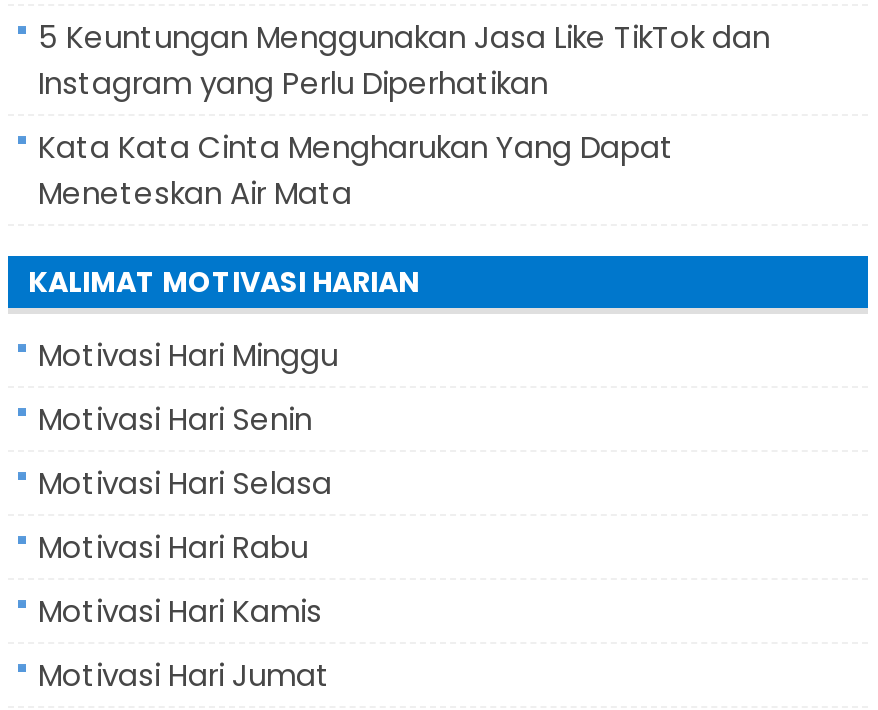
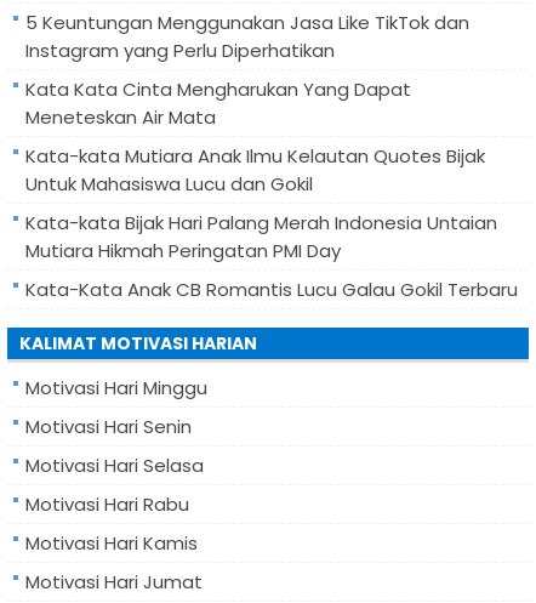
none -> [25,143,518,302] Kata-kata Mutiara Anak Ilmu Kelautan Quotes Bijak | Untuk Mahasiswa Lucu dan Gokil | Kata-kata Bijak Hari Palang Merah Indonesia Untaian | Mutiara Hikmah Peringatan PMI Day | Kata-Kata Anak CB Romantis Lucu Galau Gokil Terbaru

